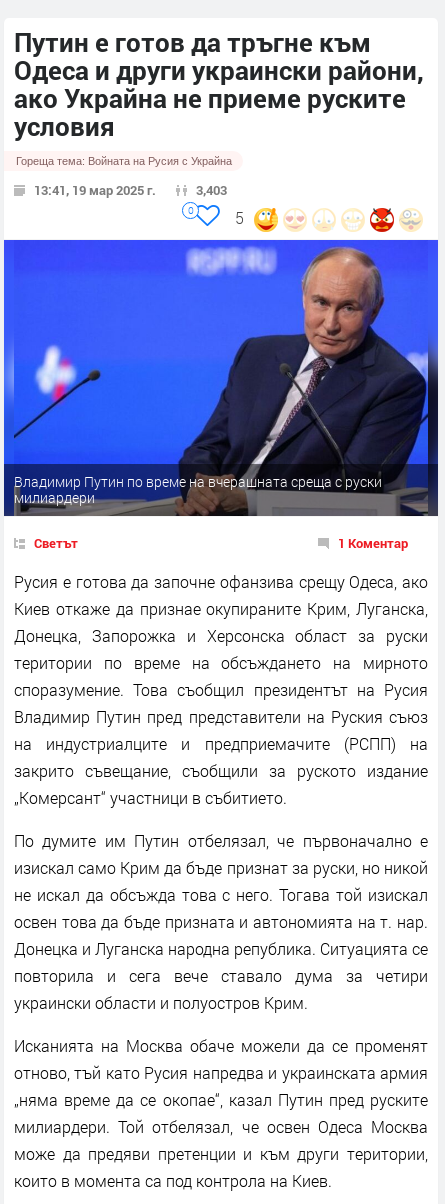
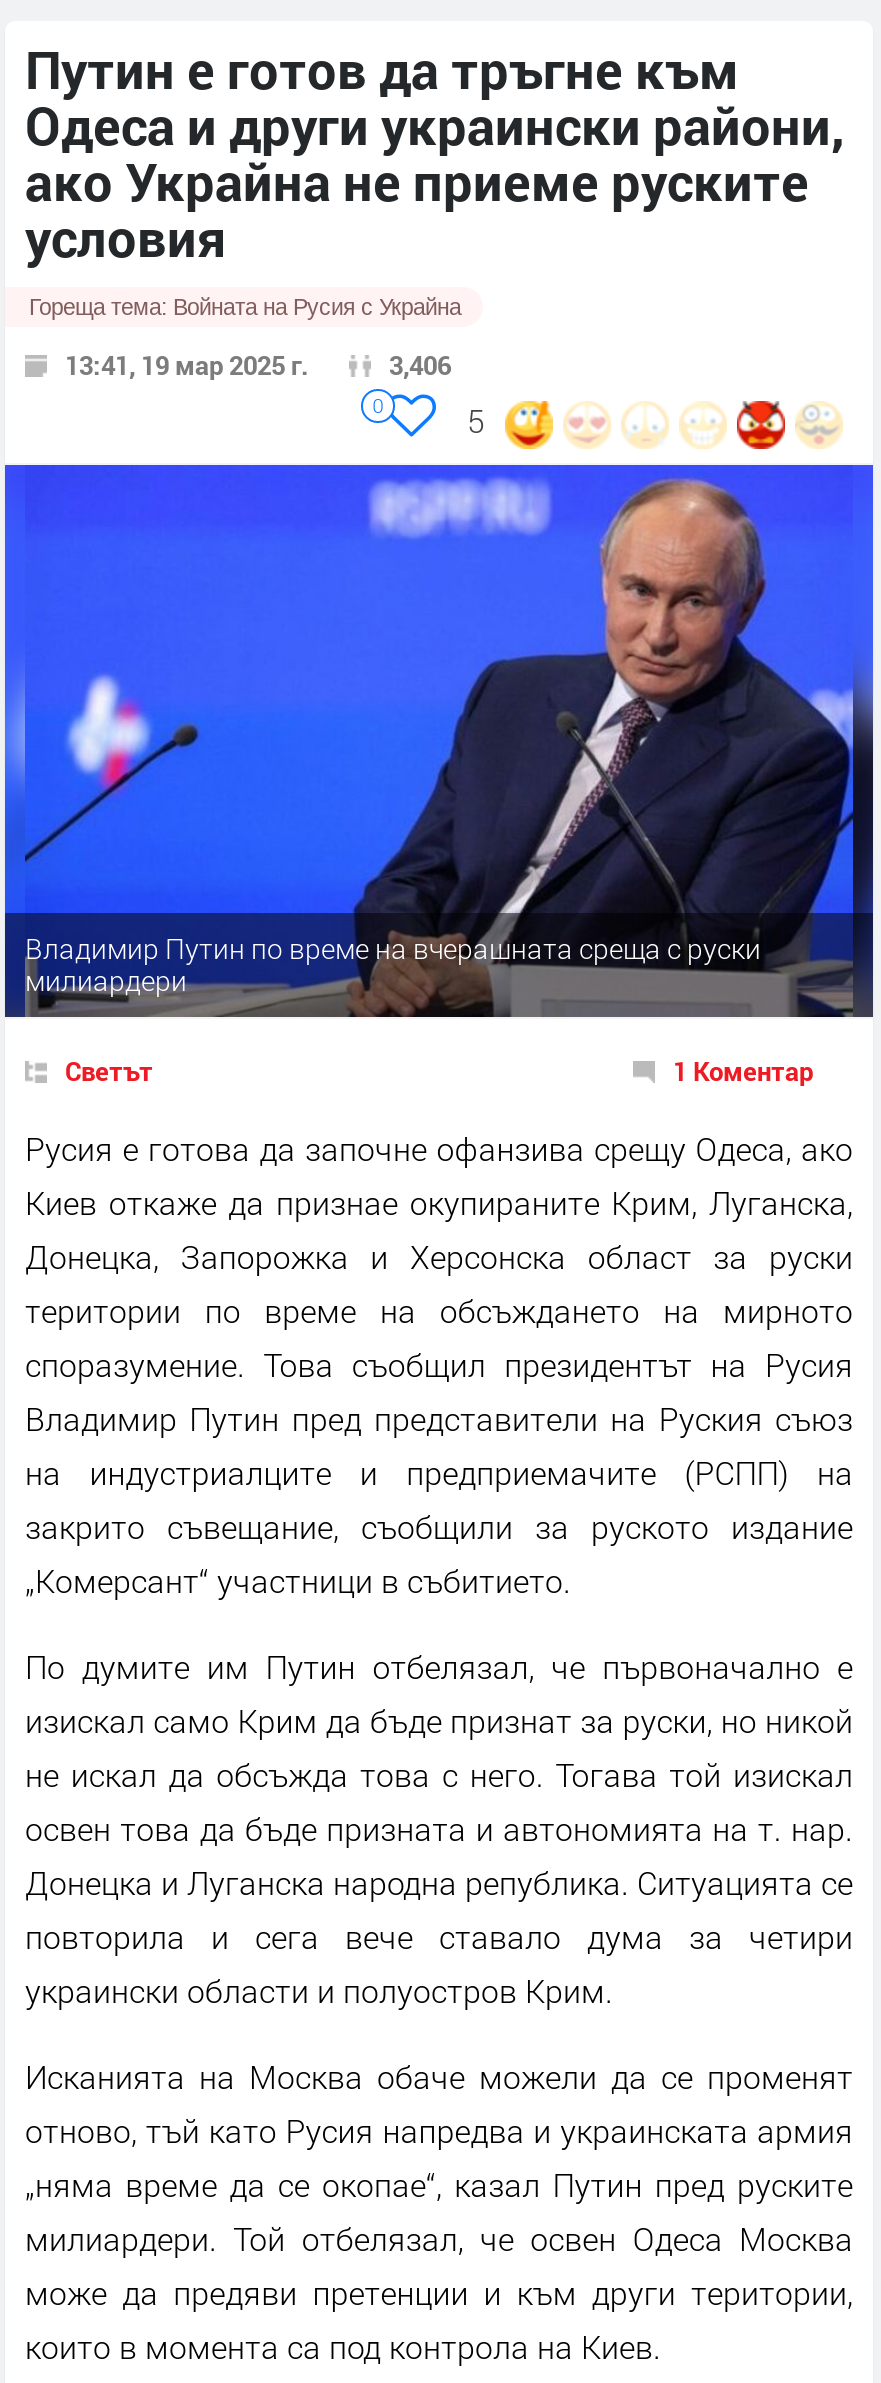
[196,181,227,199] 3,403 -> [389,348,451,384] 3,406

